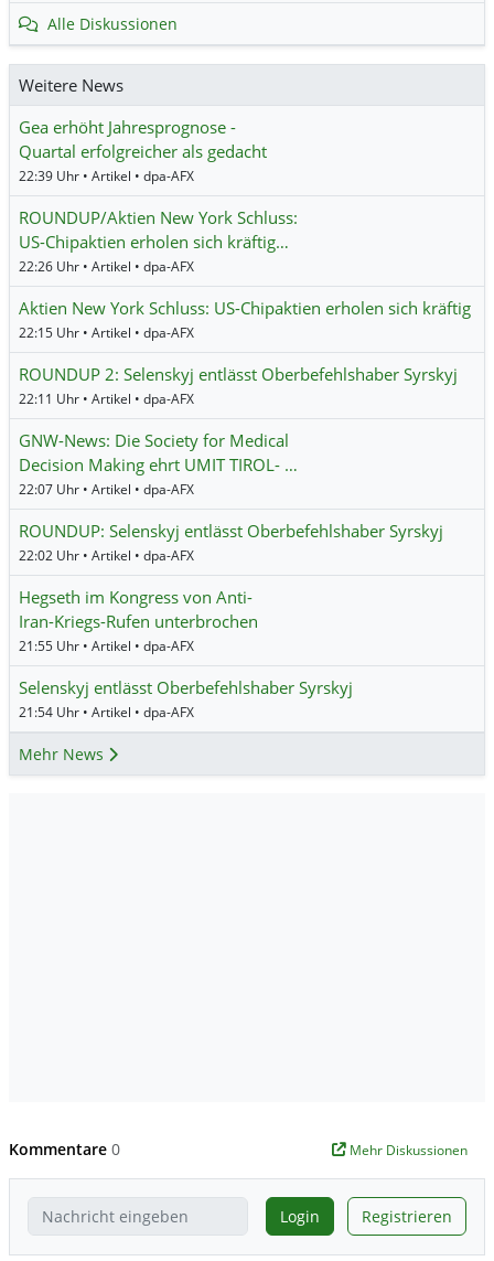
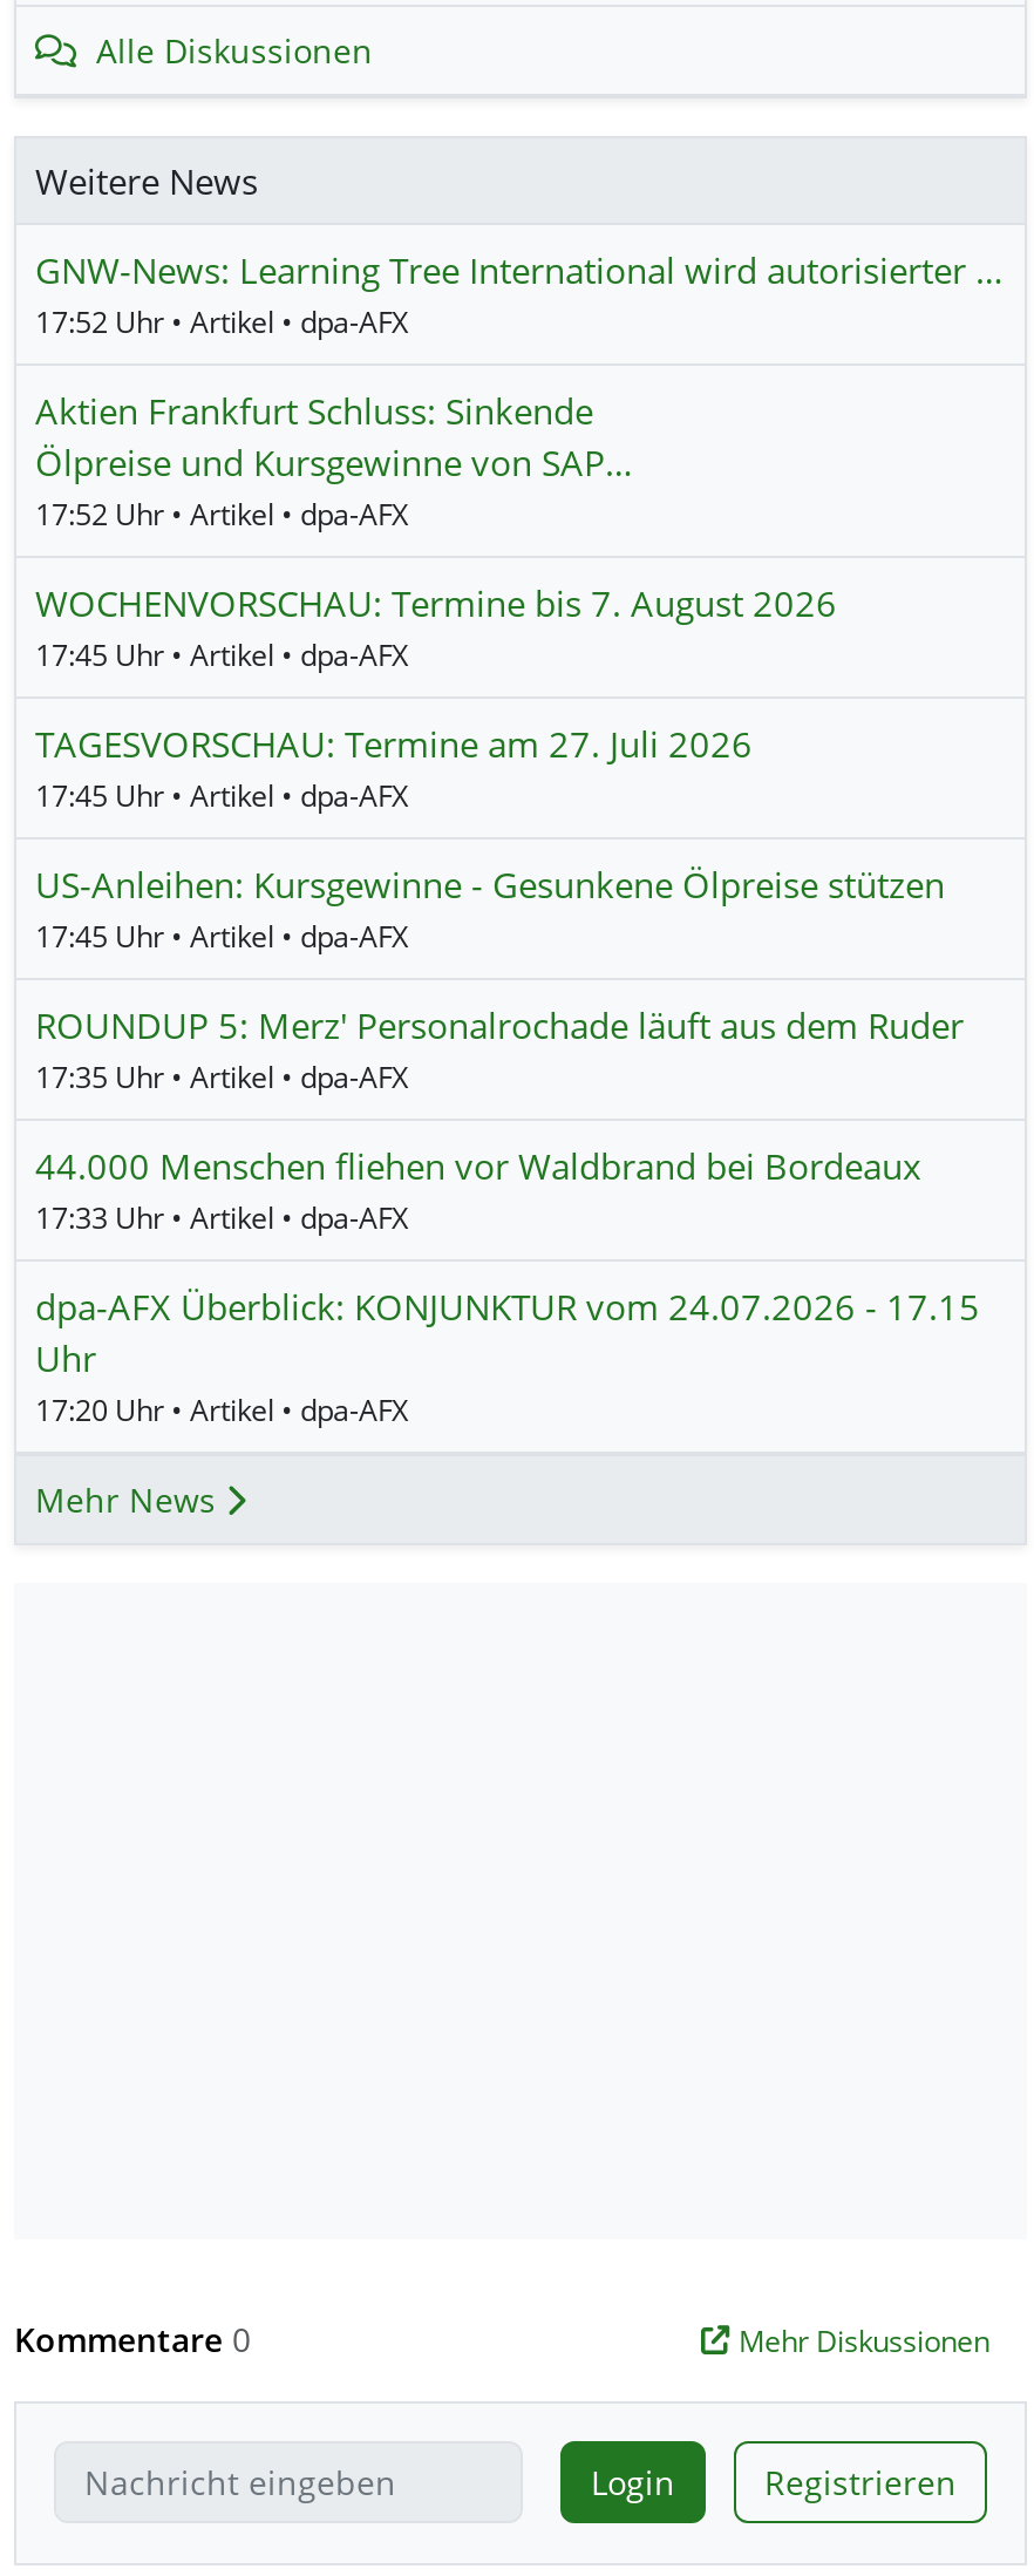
[19,116,267,186] Gea erhöht Jahresprognose - | Quartal erfolgreicher als gedacht | 22:39 Uhr • Artikel • dpa-AFX -> [35,244,1004,340] GNW-News: Learning Tree International wird autorisierter … | 17:52 Uhr • Artikel • dpa-AFX
[19,207,298,276] ROUNDUP/Aktien New York Schluss: | US-Chipaktien erholen sich kräftig… | 22:26 Uhr • Artikel • dpa-AFX -> [35,385,633,533] Aktien Frankfurt Schluss: Sinkende | Ölpreise und Kursgewinne von SAP… | 17:52 Uhr • Artikel • dpa-AFX
[19,297,471,342] Aktien New York Schluss: US-Chipaktien erholen sich kräftig | 22:15 Uhr • Artikel • dpa-AFX -> [35,577,837,673] WOCHENVORSCHAU: Termine bis 7. August 2026 | 17:45 Uhr • Artikel • dpa-AFX
[19,363,458,408] ROUNDUP 2: Selenskyj entlässt Oberbefehlshaber Syrskyj | 22:11 Uhr • Artikel • dpa-AFX -> [35,718,753,814] TAGESVORSCHAU: Termine am 27. Juli 2026 | 17:45 Uhr • Artikel • dpa-AFX
[19,429,298,499] GNW-News: Die Society for Medical | Decision Making ehrt UMIT TIROL- … | 22:07 Uhr • Artikel • dpa-AFX -> [35,859,945,955] US-Anleihen: Kursgewinne - Gesunkene Ölpreise stützen | 17:45 Uhr • Artikel • dpa-AFX
[19,520,443,565] ROUNDUP: Selenskyj entlässt Oberbefehlshaber Syrskyj | 22:02 Uhr • Artikel • dpa-AFX -> [35,999,964,1096] ROUNDUP 5: Merz' Personalrochade läuft aus dem Ruder | 17:35 Uhr • Artikel • dpa-AFX
[19,586,258,656] Hegseth im Kongress von Anti- | Iran-Kriegs-Rufen unterbrochen | 21:55 Uhr • Artikel • dpa-AFX -> [35,1140,921,1236] 44.000 Menschen fliehen vor Waldbrand bei Bordeaux | 17:33 Uhr • Artikel • dpa-AFX
[19,677,353,722] Selenskyj entlässt Oberbefehlshaber Syrskyj | 21:54 Uhr • Artikel • dpa-AFX -> [35,1281,980,1429] dpa-AFX Überblick: KONJUNKTUR vom 24.07.2026 - 17.15 | Uhr | 17:20 Uhr • Artikel • dpa-AFX

